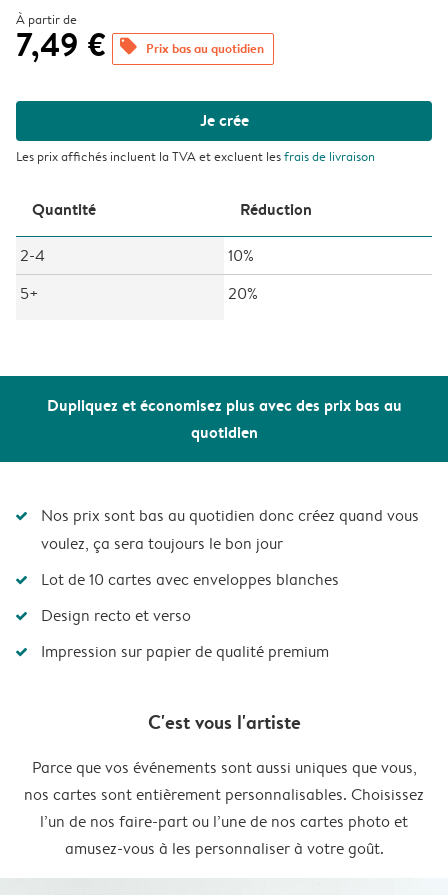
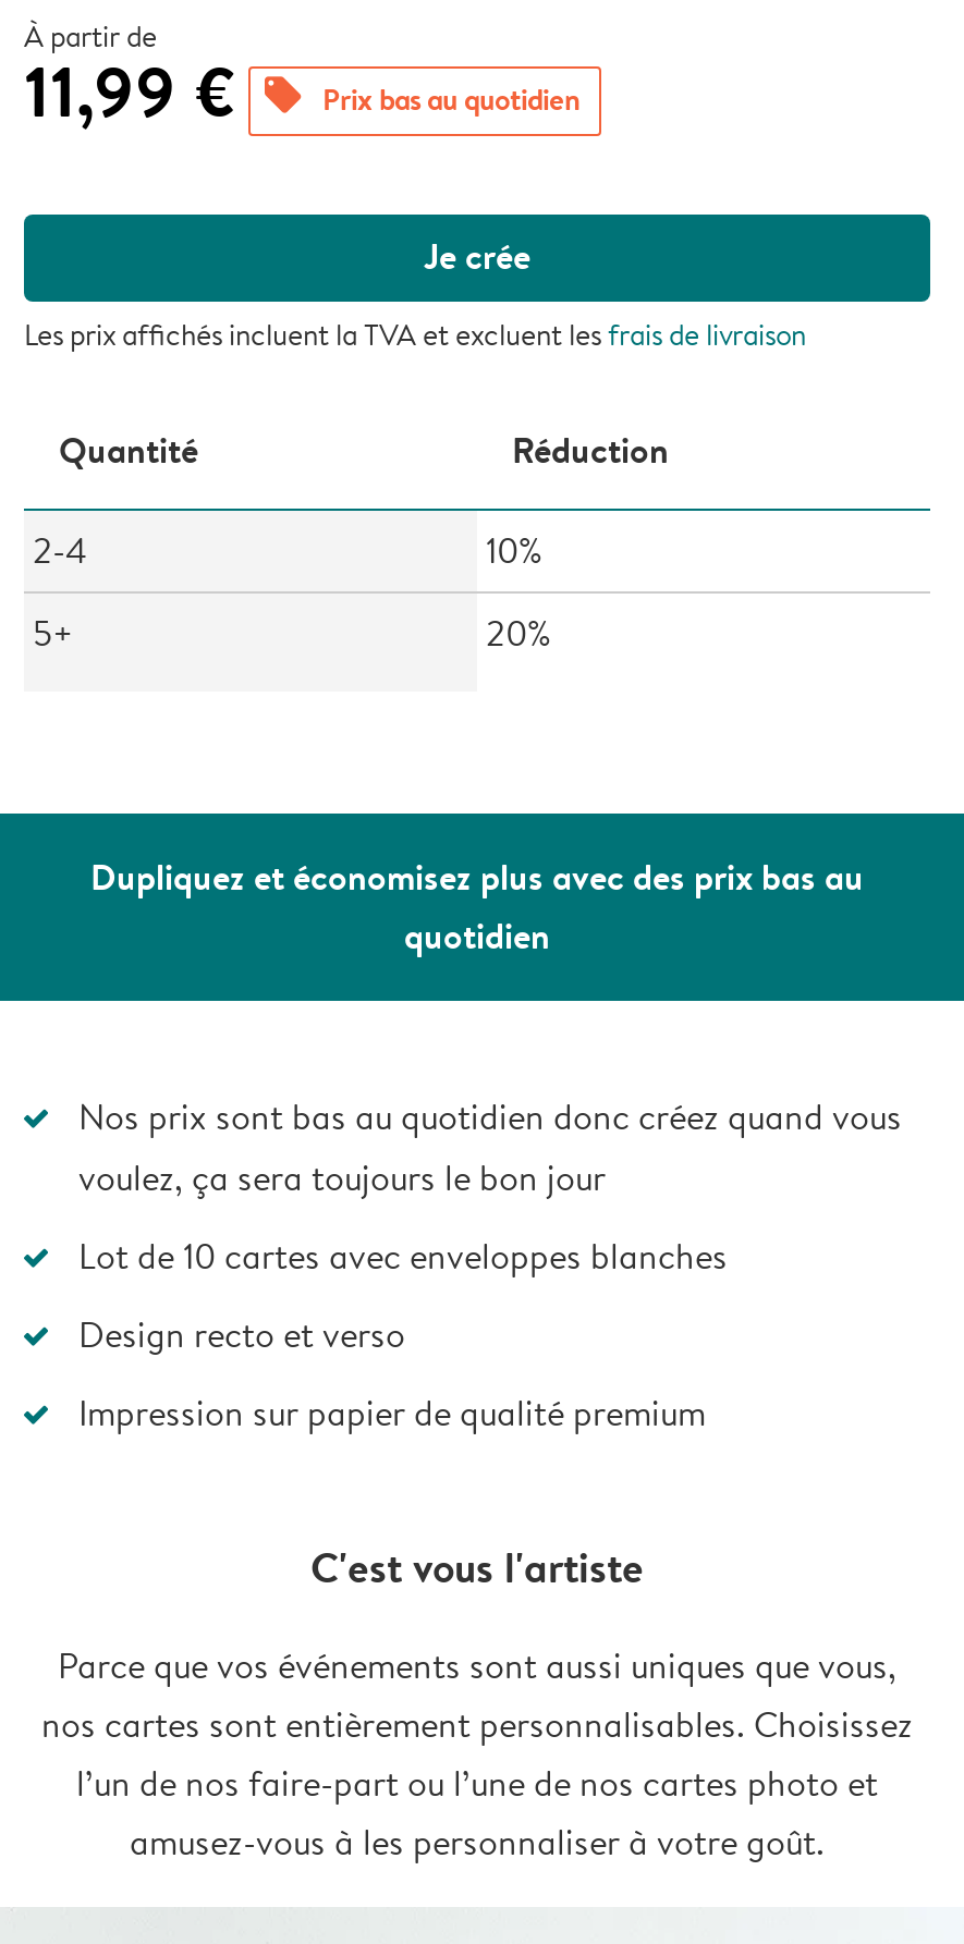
[16,23,106,66] 7,49 € -> [24,45,235,138] 11,99 €

